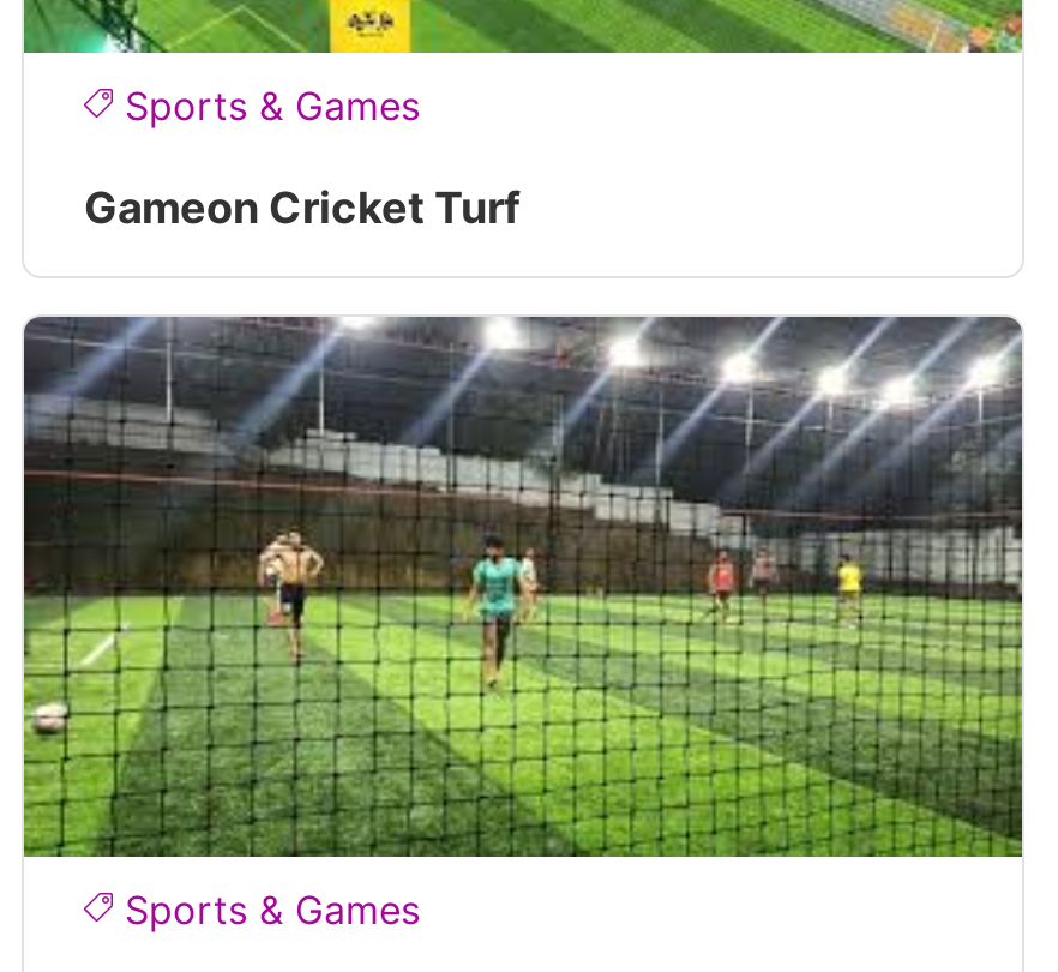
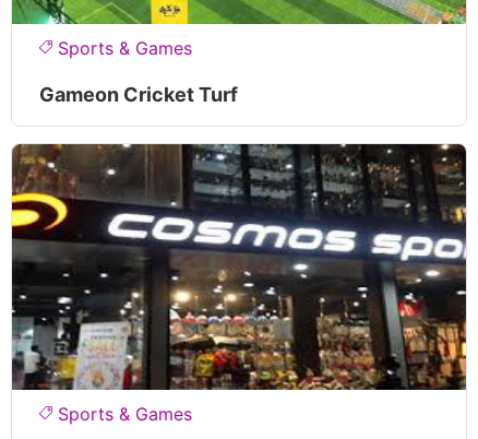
[22,314,1024,859] [image] -> [11,143,467,391] [image]

